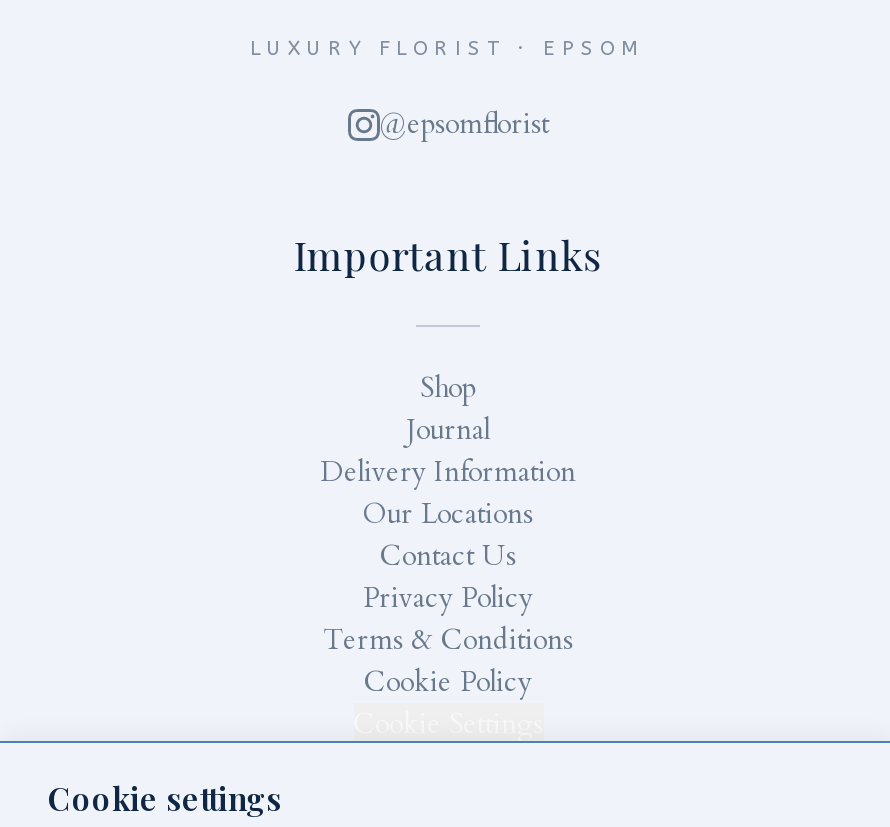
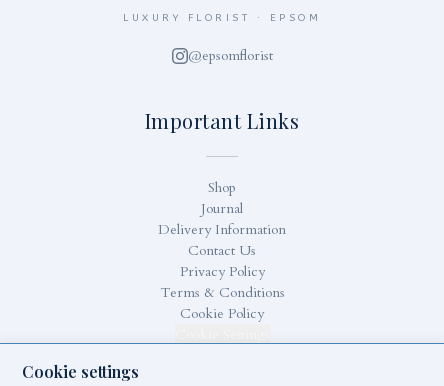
[363,496,533,534] Our Locations -> none

